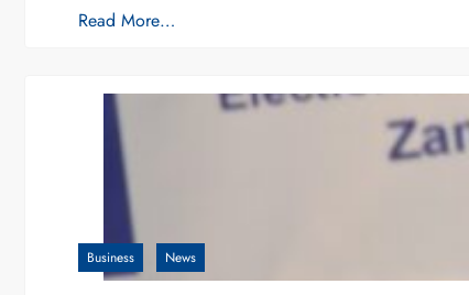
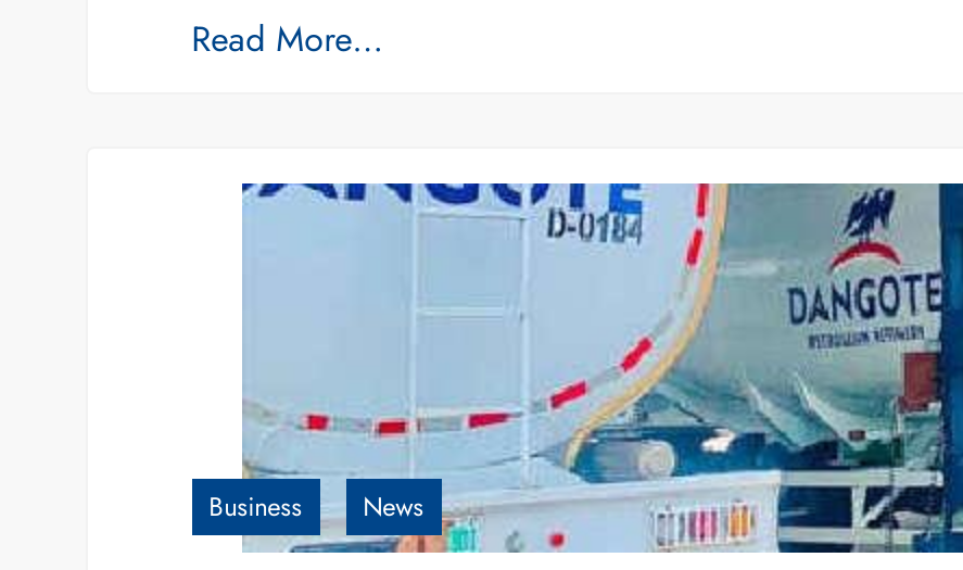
[103,92,466,281] [image] -> [242,181,956,555] [image]

